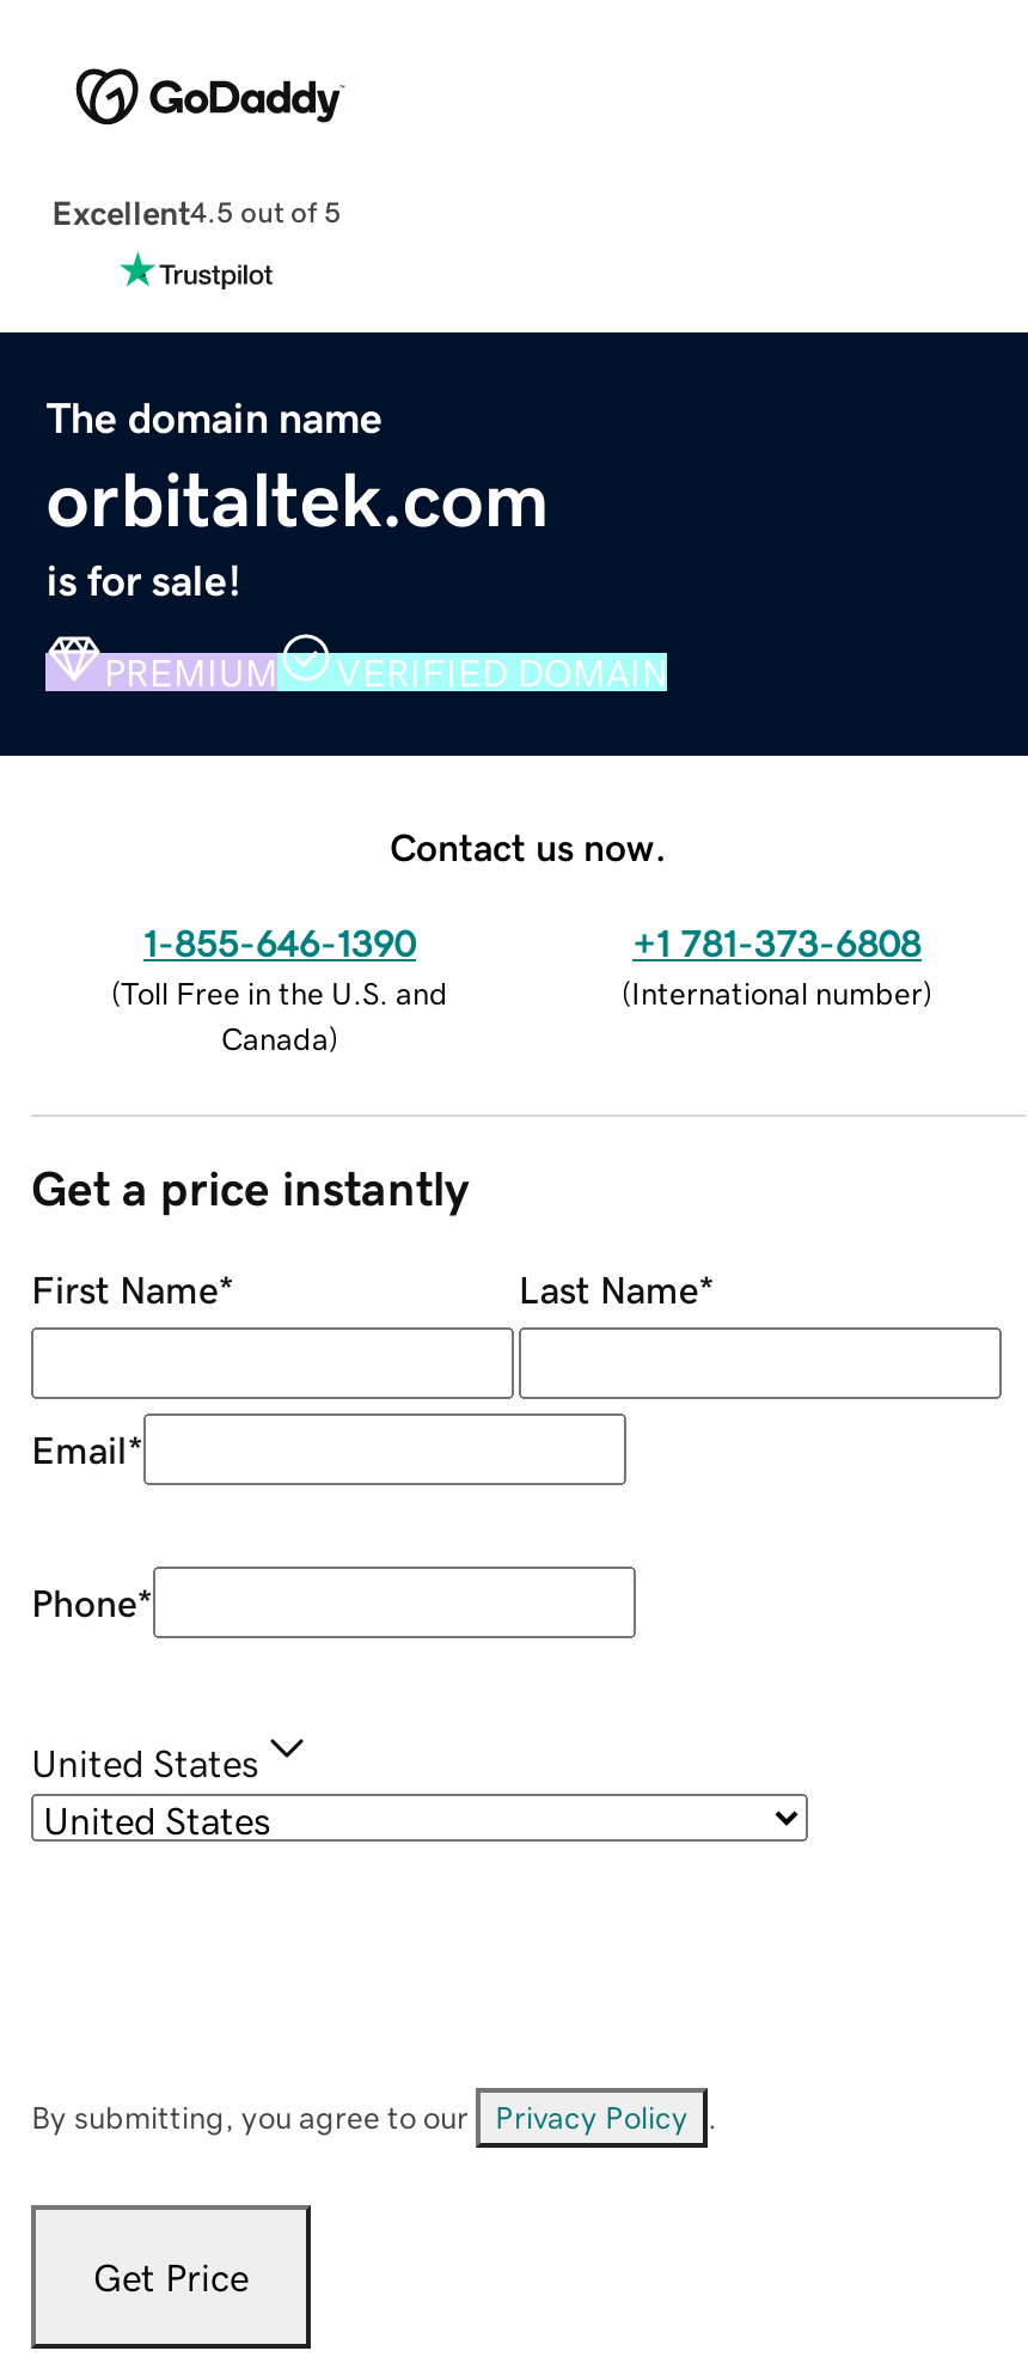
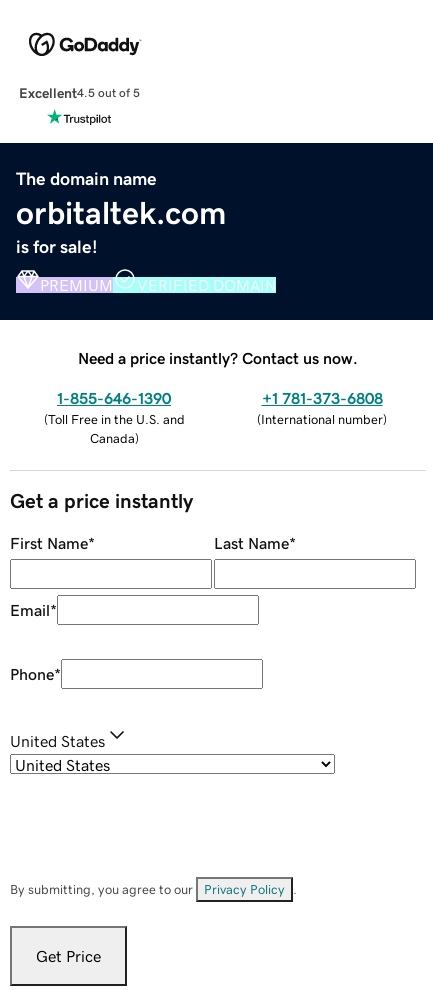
[390,827,667,865] Contact us now. -> [78,350,358,366] Need a price instantly? Contact us now.

